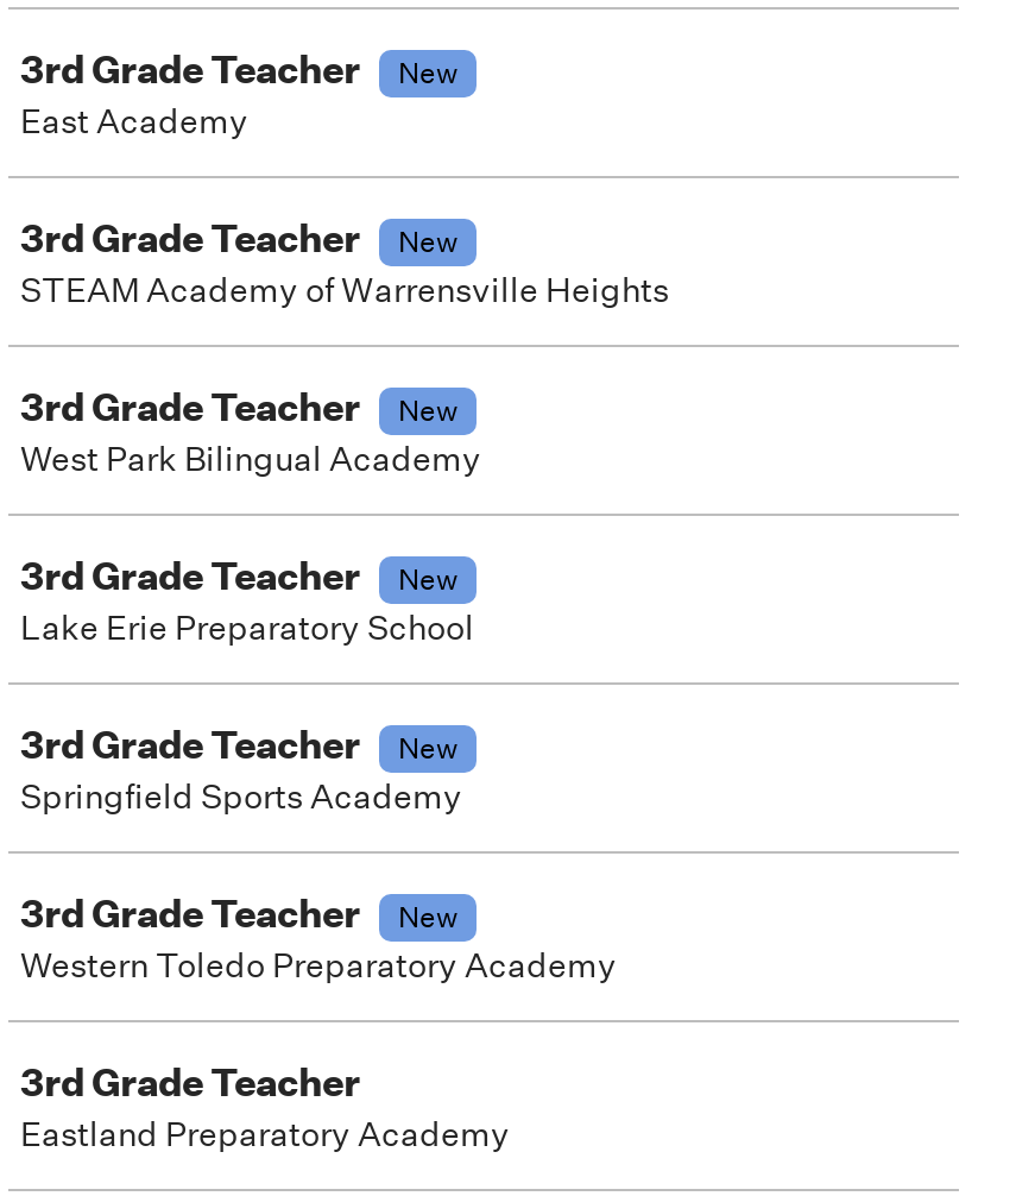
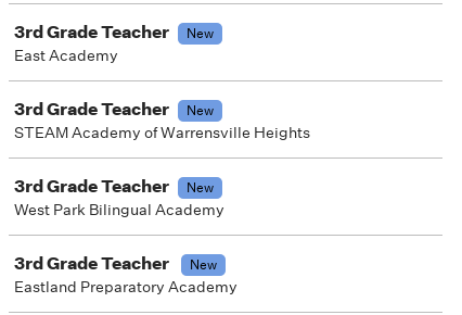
[20,606,617,1106] Lake Erie Preparatory School | 3rd Grade Teacher | New | Springfield Sports Academy | 3rd Grade Teacher | New | Western Toledo Preparatory Academy | 3rd Grade Teacher -> none

